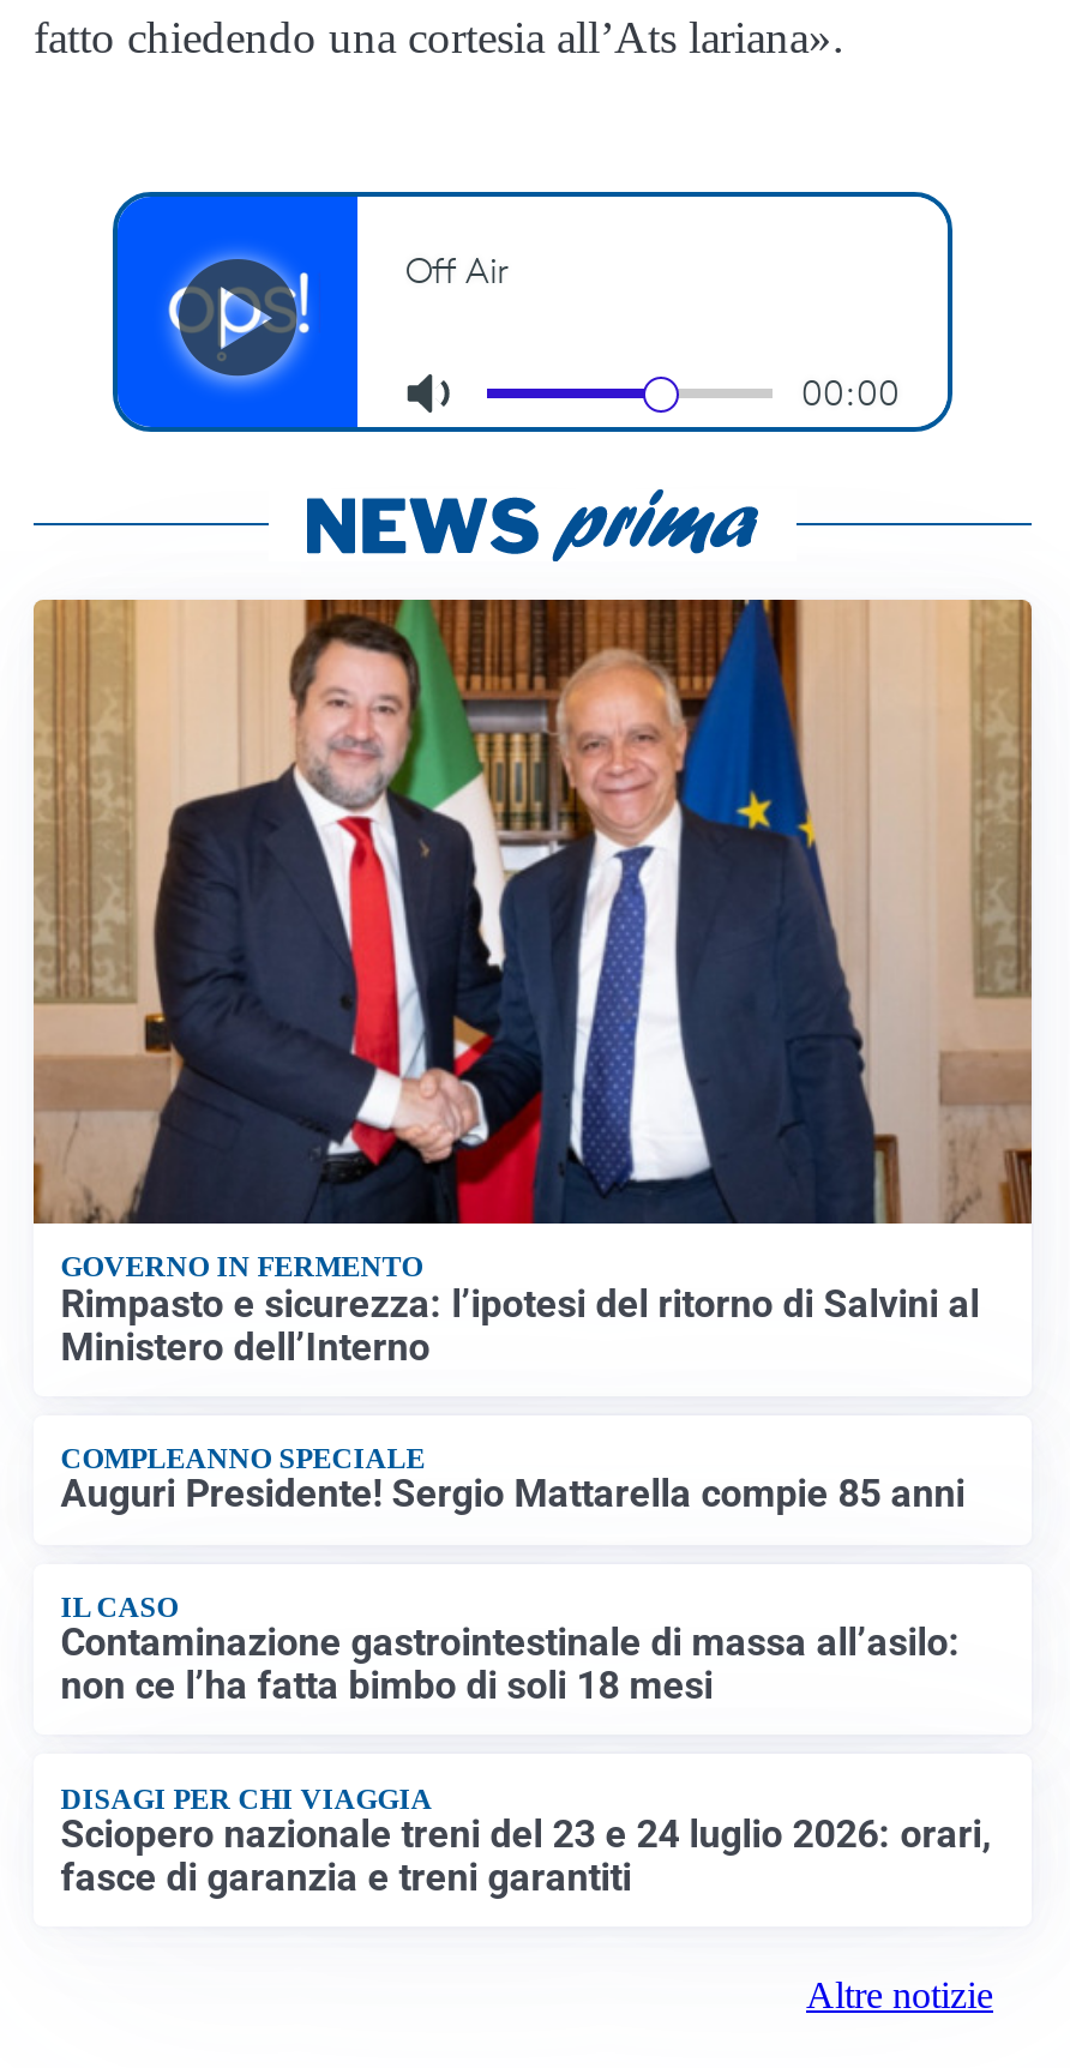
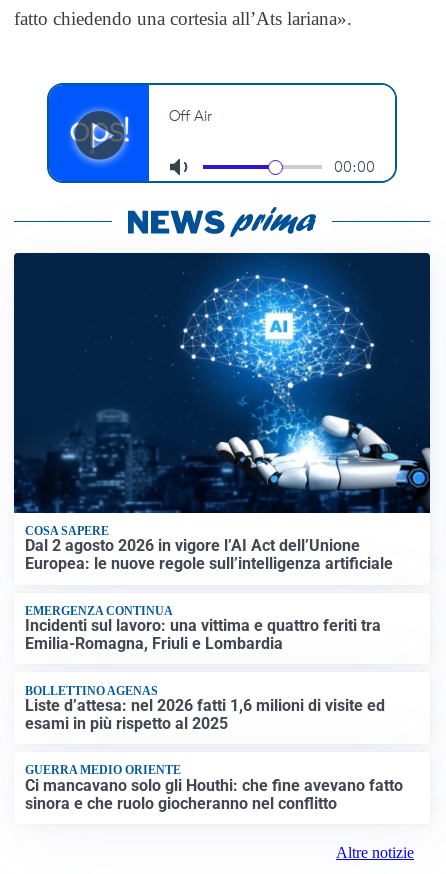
[31,597,1034,1369] [image] | GOVERNO IN FERMENTO | Rimpasto e sicurezza: l’ipotesi del ritorno di Salvini al | Ministero dell’Interno -> [13,252,431,573] [image] | COSA SAPERE | Dal 2 agosto 2026 in vigore l’AI Act dell’Unione | Europea: le nuove regole sull’intelligenza artificiale
[60,1442,965,1517] COMPLEANNO SPECIALE | Auguri Presidente! Sergio Mattarella compie 85 anni -> [25,604,381,653] EMERGENZA CONTINUA | Incidenti sul lavoro: una vittima e quattro feriti tra | Emilia-Romagna, Friuli e Lombardia
[60,1590,960,1708] IL CASO | Contaminazione gastrointestinale di massa all’asilo: | non ce l’ha fatta bimbo di soli 18 mesi -> [25,684,385,733] BOLLETTINO AGENAS | Liste d’attesa: nel 2026 fatti 1,6 milioni di visite ed | esami in più rispetto al 2025
[60,1781,991,1899] DISAGI PER CHI VIAGGIA | Sciopero nazionale treni del 23 e 24 luglio 2026: orari, | fasce di garanzia e treni garantiti -> [25,763,403,813] GUERRA MEDIO ORIENTE | Ci mancavano solo gli Houthi: che fine avevano fatto | sinora e che ruolo giocheranno nel conflitto

